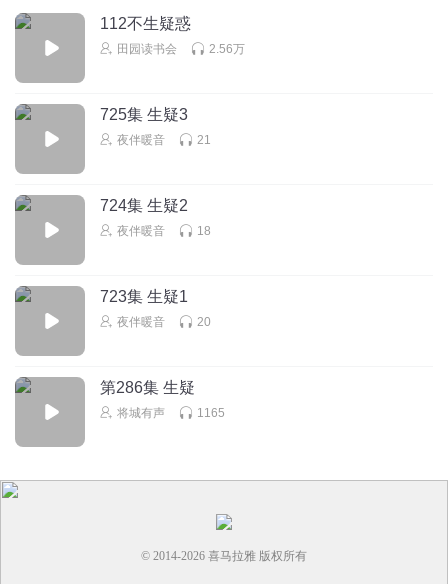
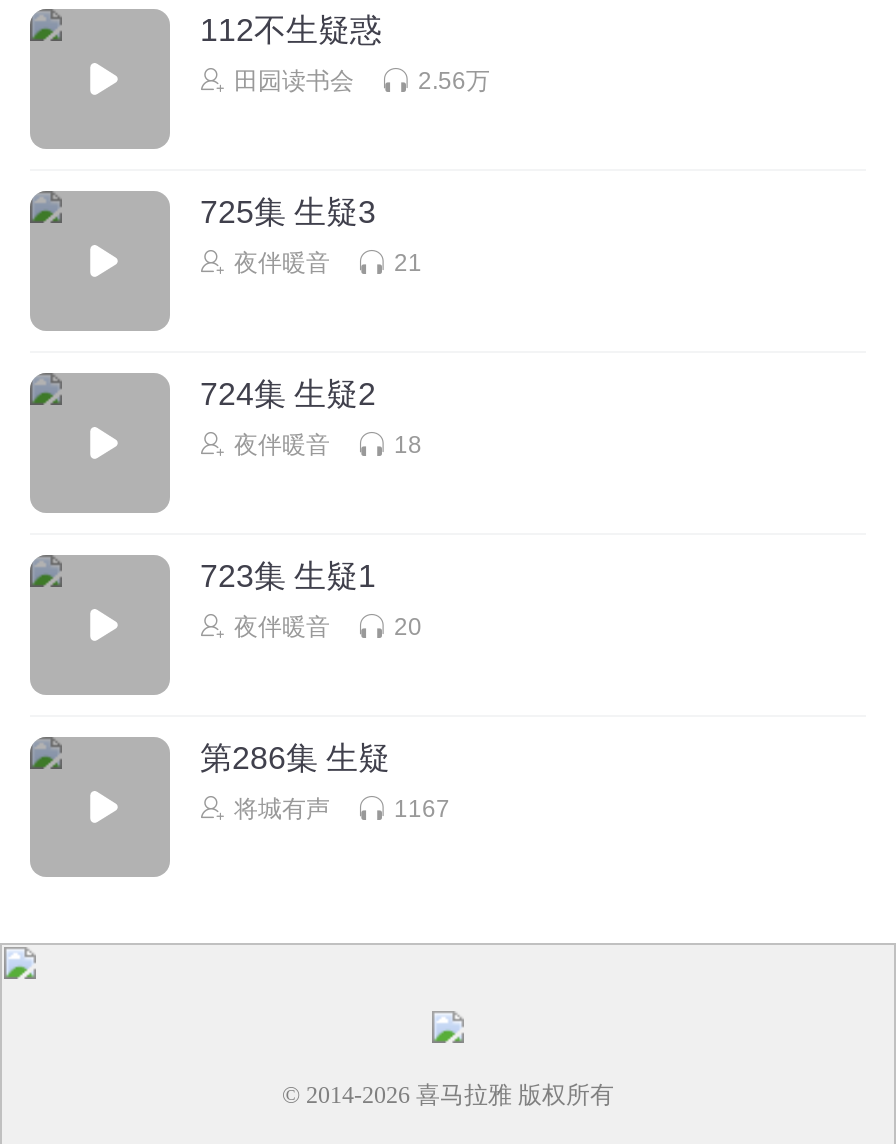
[197,405,225,419] 1165 -> [394,794,450,822] 1167

